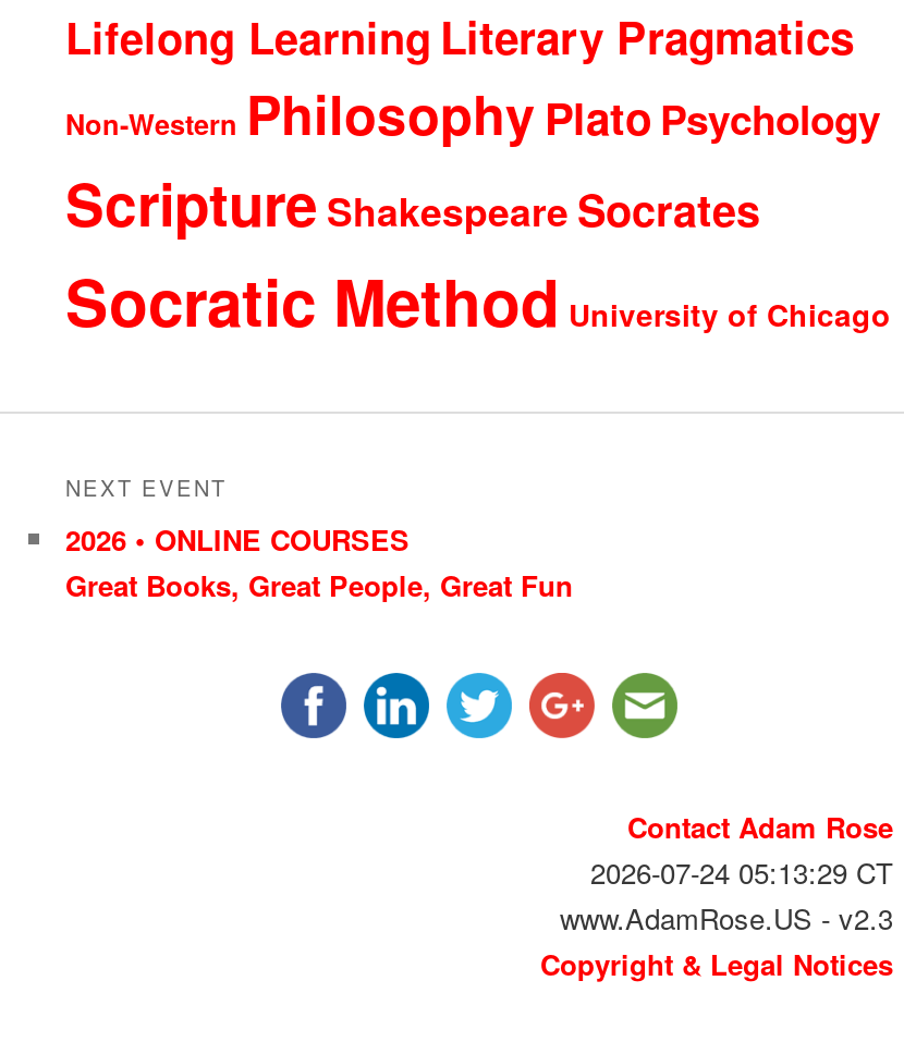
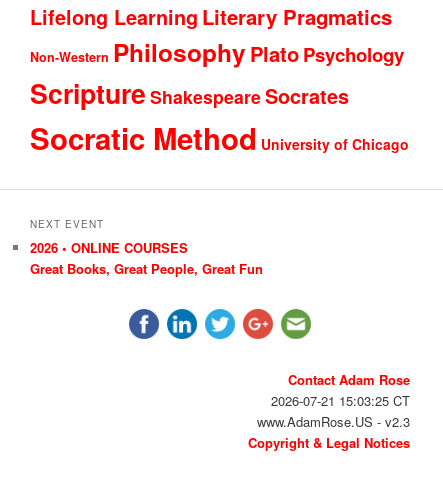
[590,853,893,894] 2026-07-24 05:13:29 CT -> [271,391,410,410] 2026-07-21 15:03:25 CT

